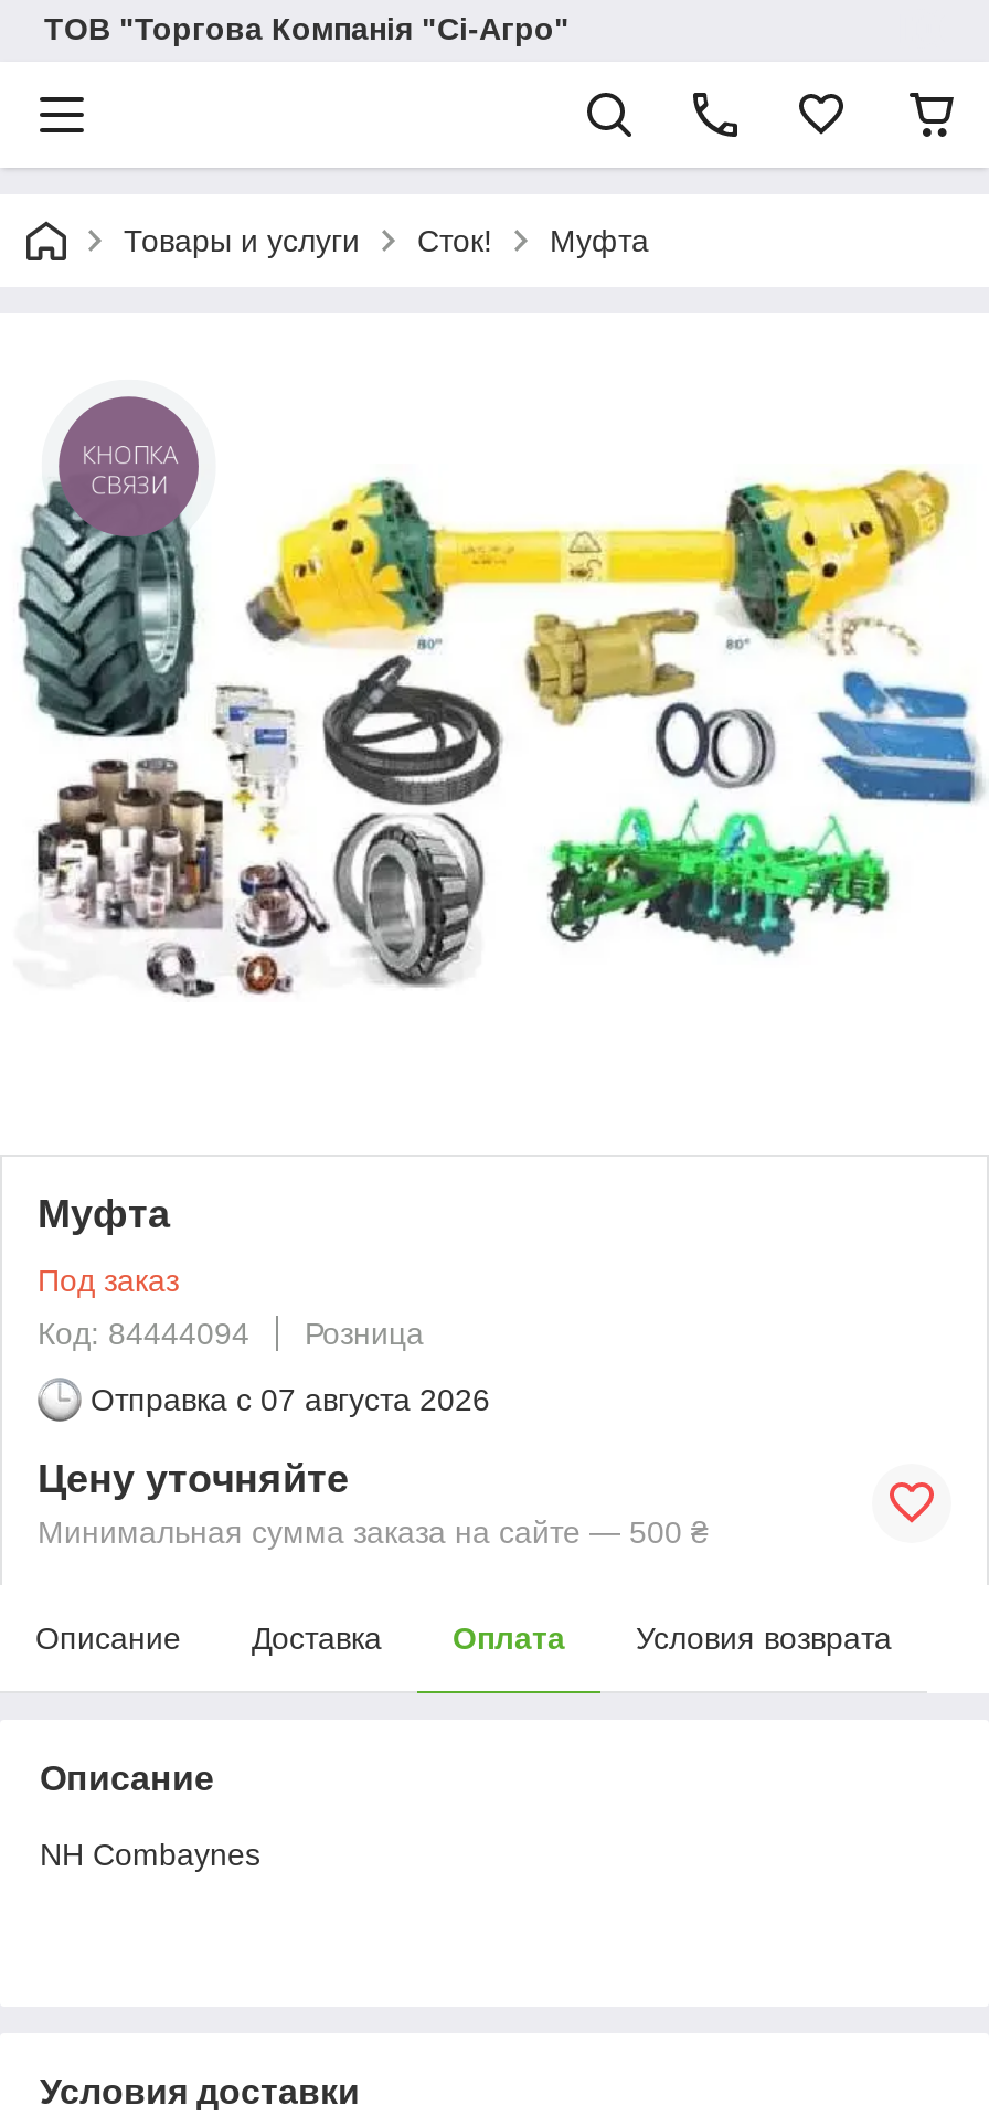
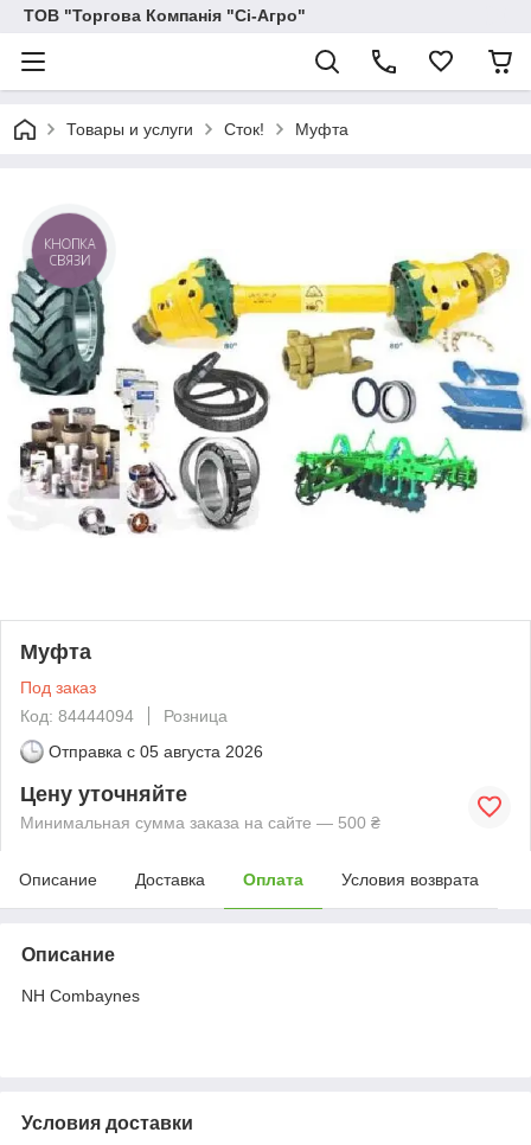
[91,1382,490,1417] Отправка с 07 августа 2026 -> [49,742,263,761] Отправка с 05 августа 2026

